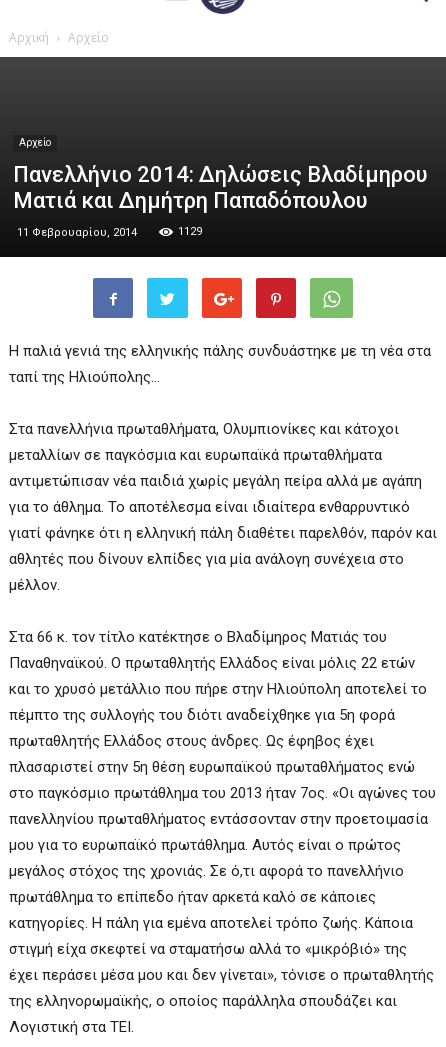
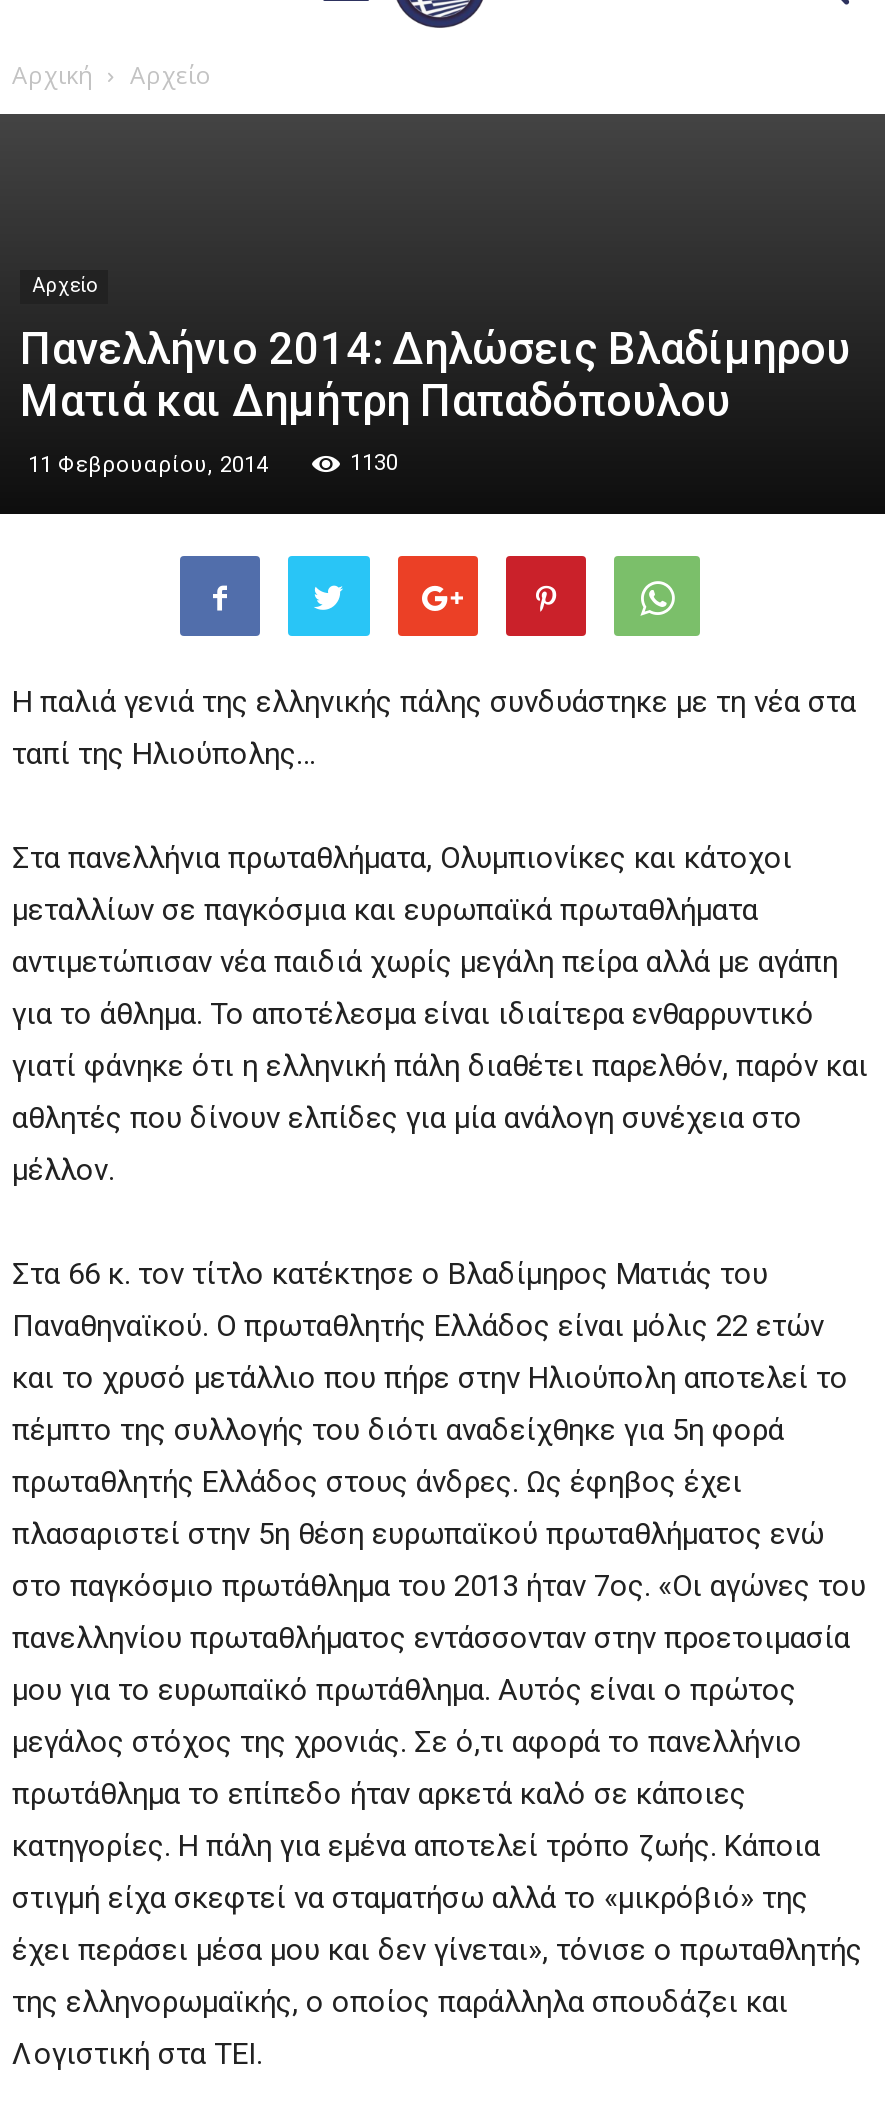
[178,225,202,238] 1129 -> [350,450,398,476] 1130

